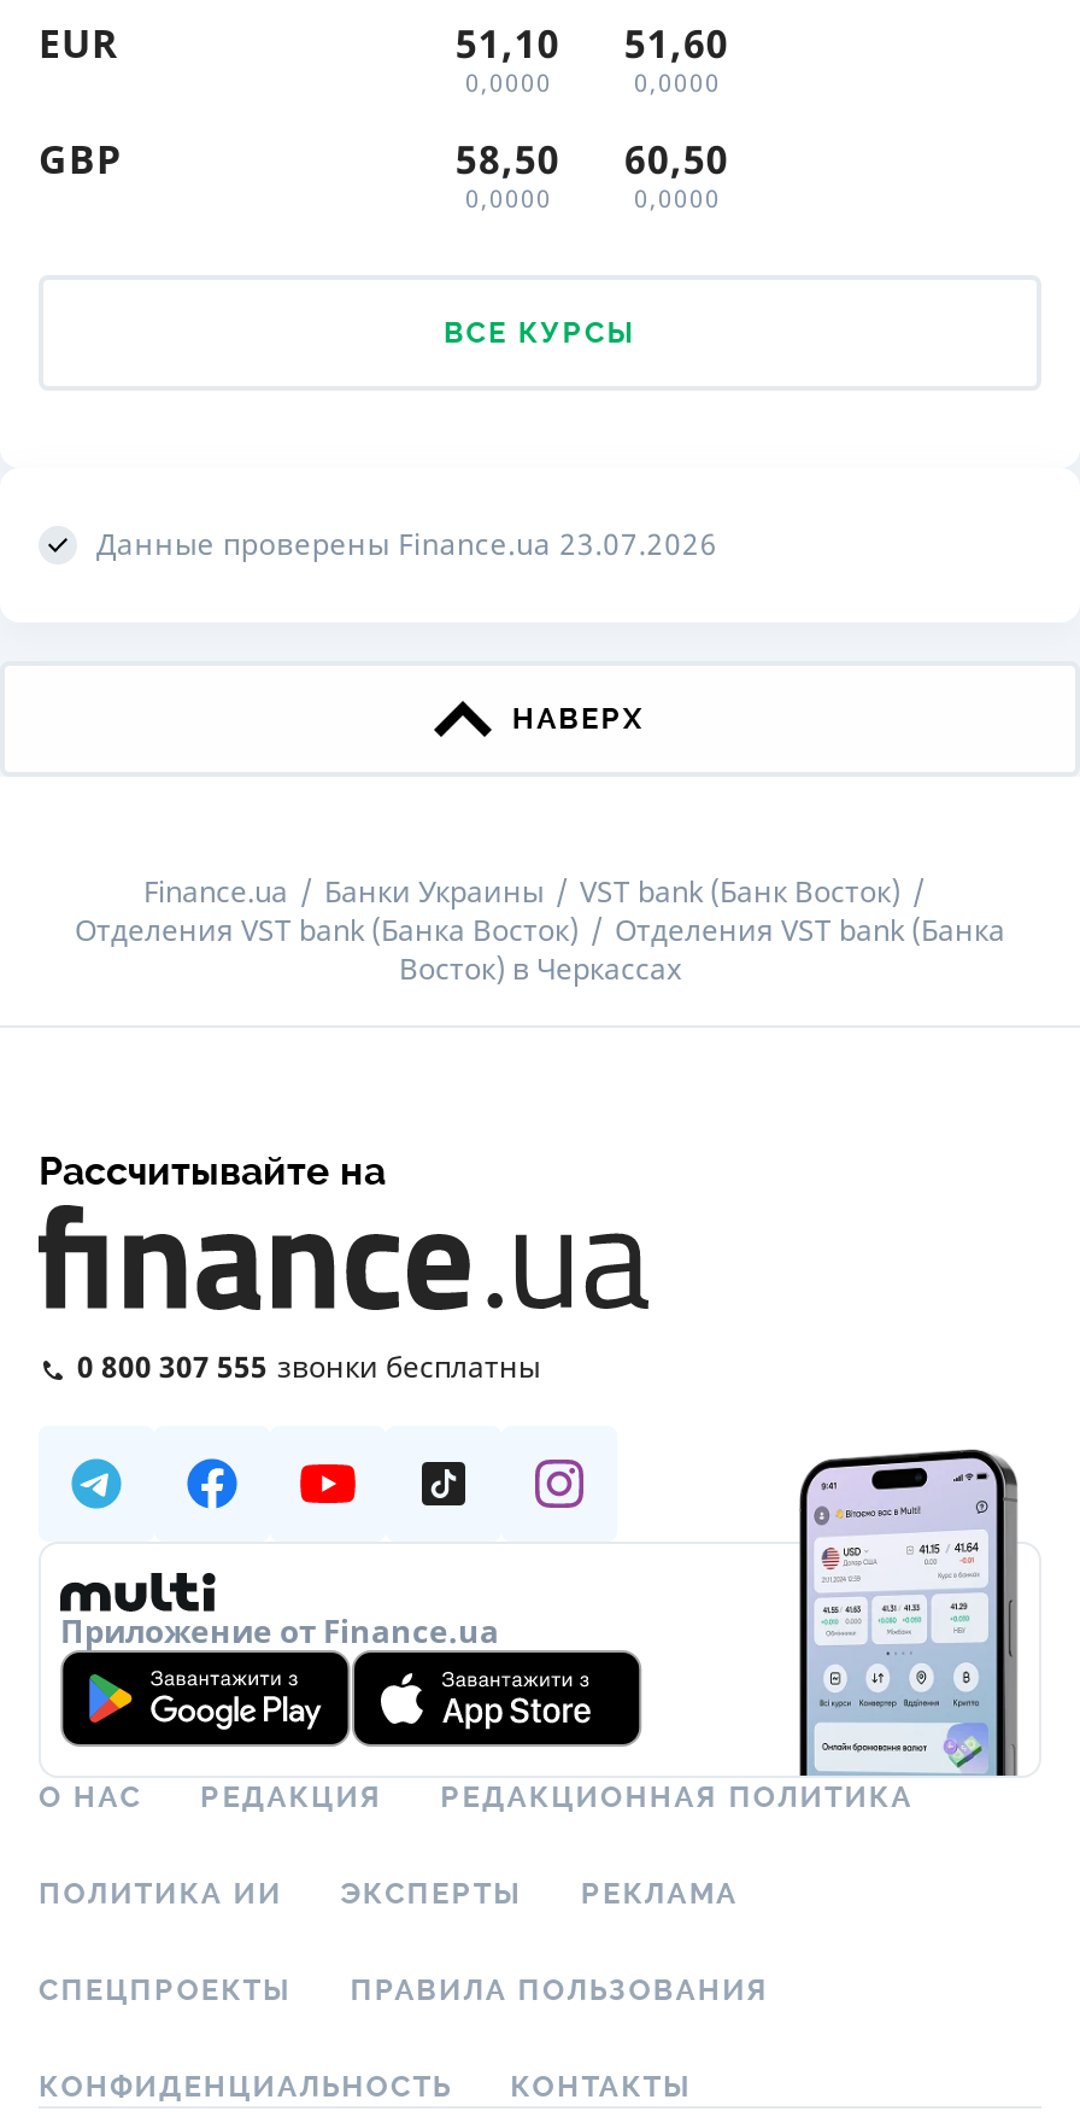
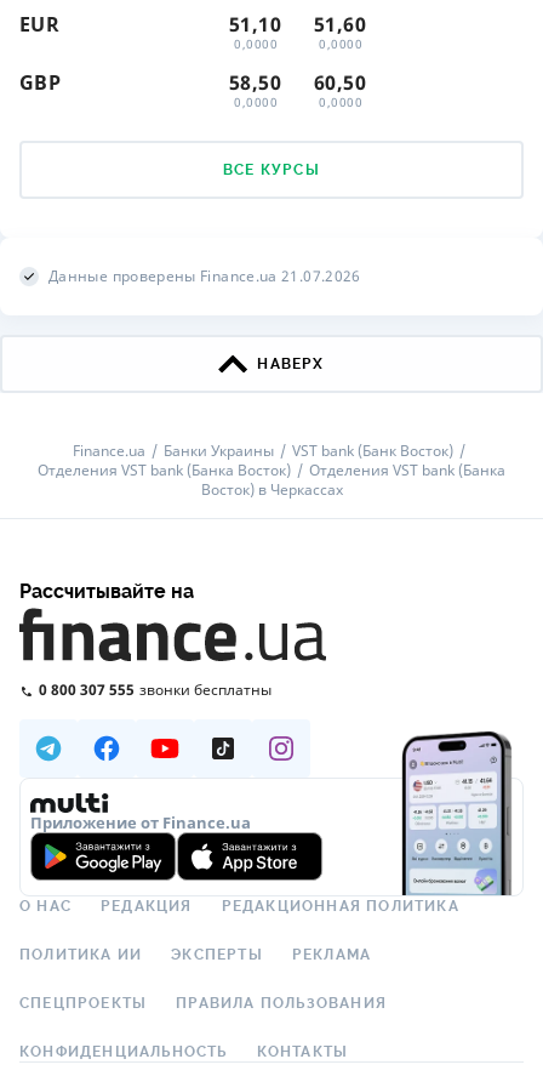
[96,524,718,565] Данные проверены Finance.ua 23.07.2026 -> [48,266,361,286] Данные проверены Finance.ua 21.07.2026

